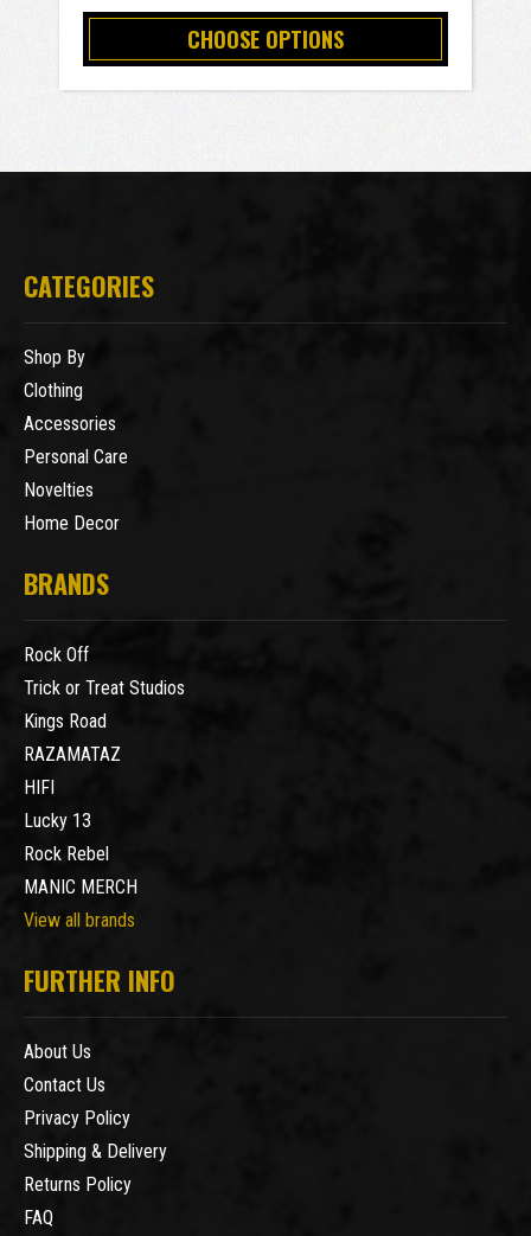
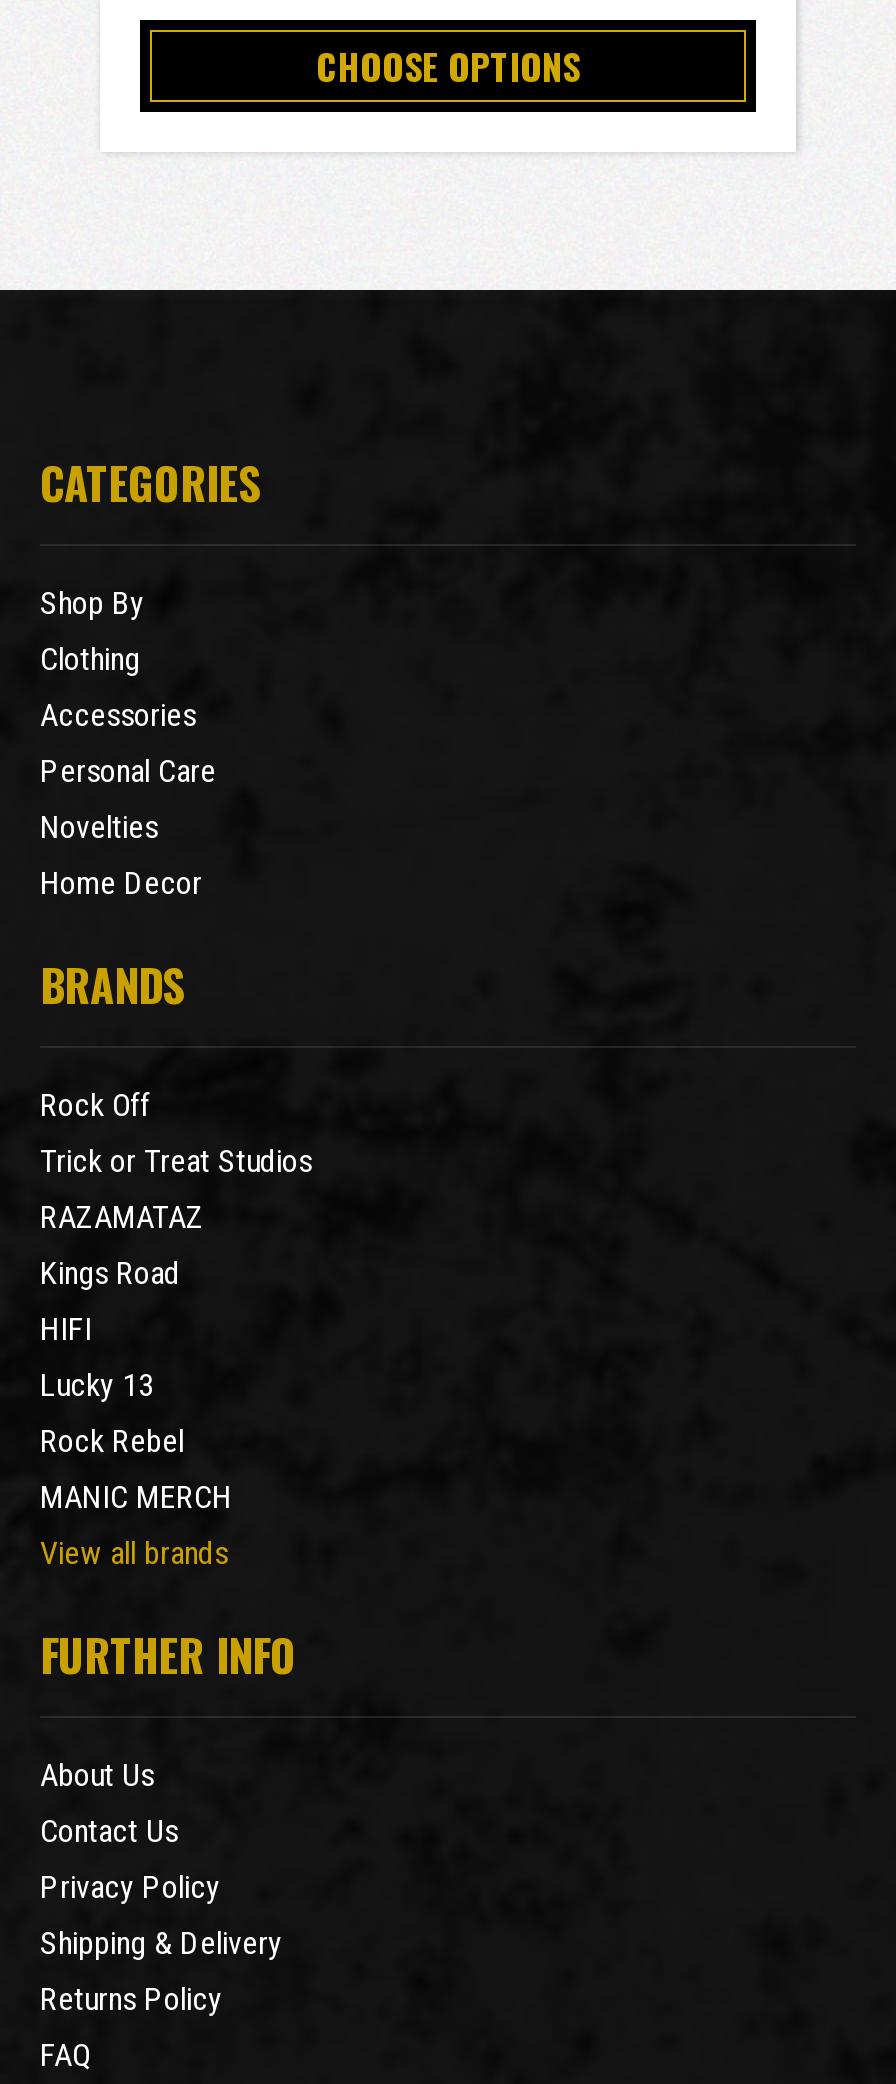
moved [24,710,107,733] -> [40,1255,180,1293]: Kings Road
moved [24,743,121,766] -> [40,1199,204,1237]: RAZAMATAZ

